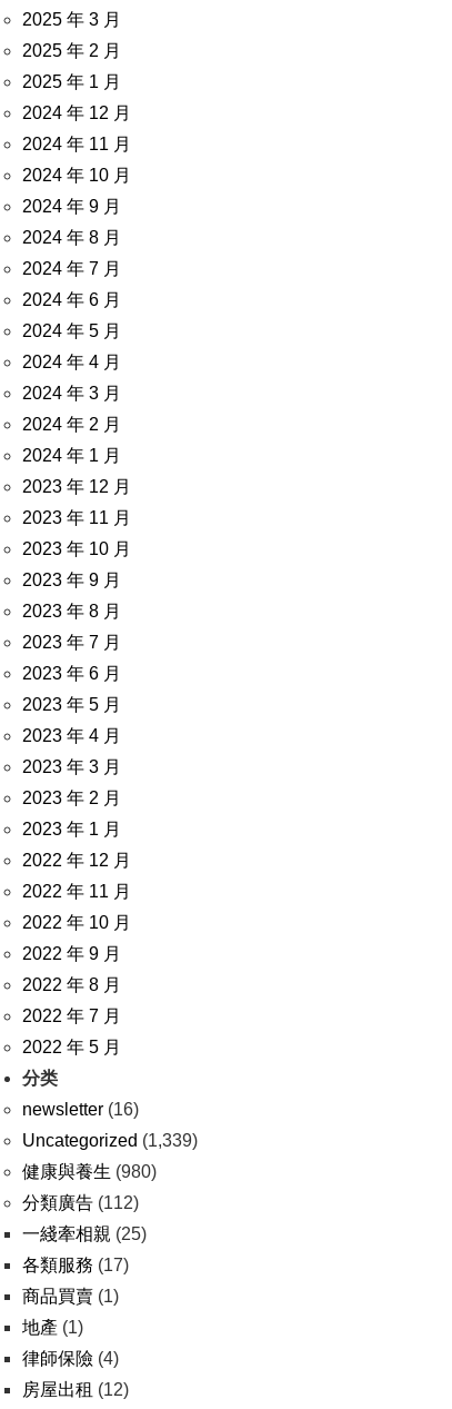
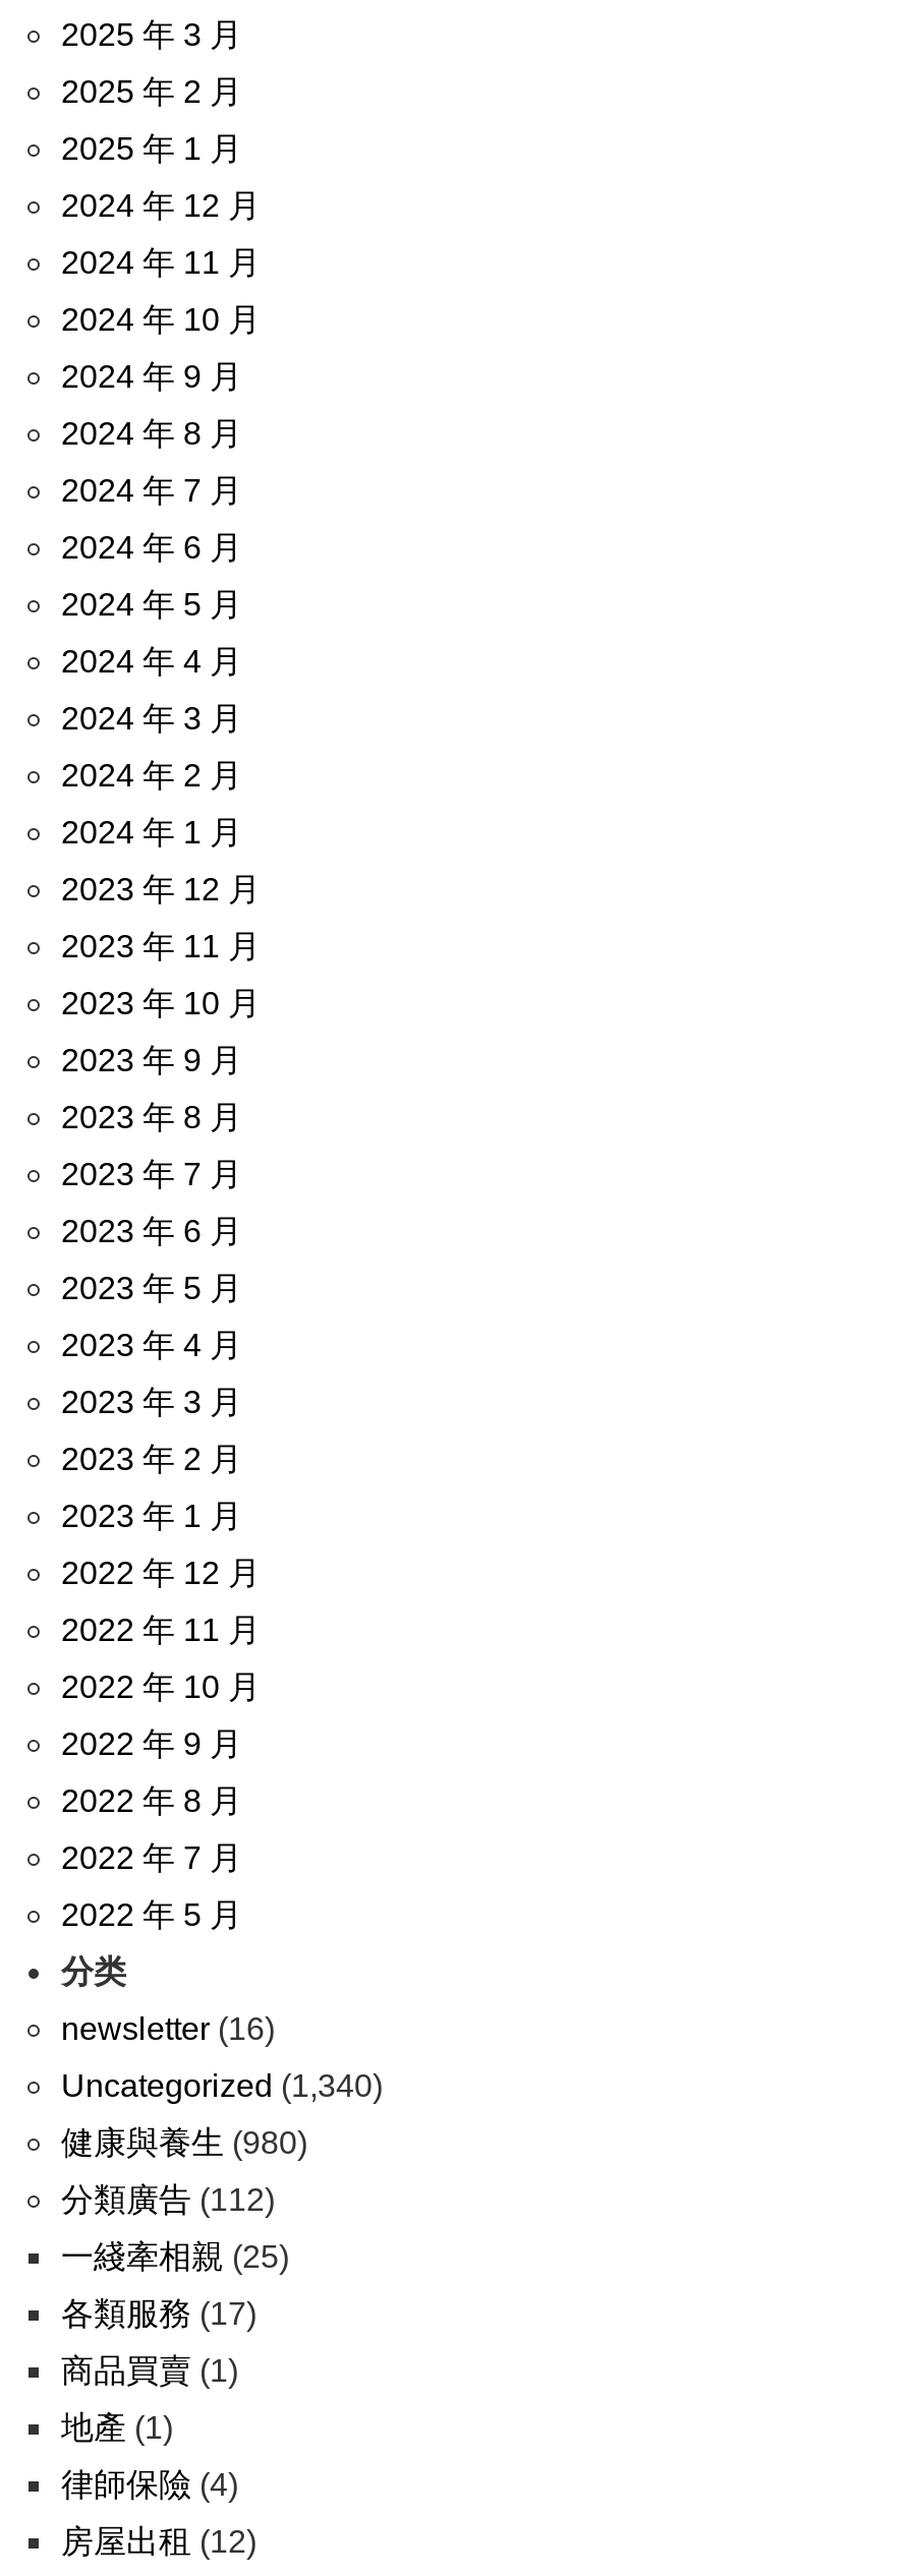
[22,1131,198,1150] Uncategorized (1,339) -> [61,2068,383,2103] Uncategorized (1,340)

